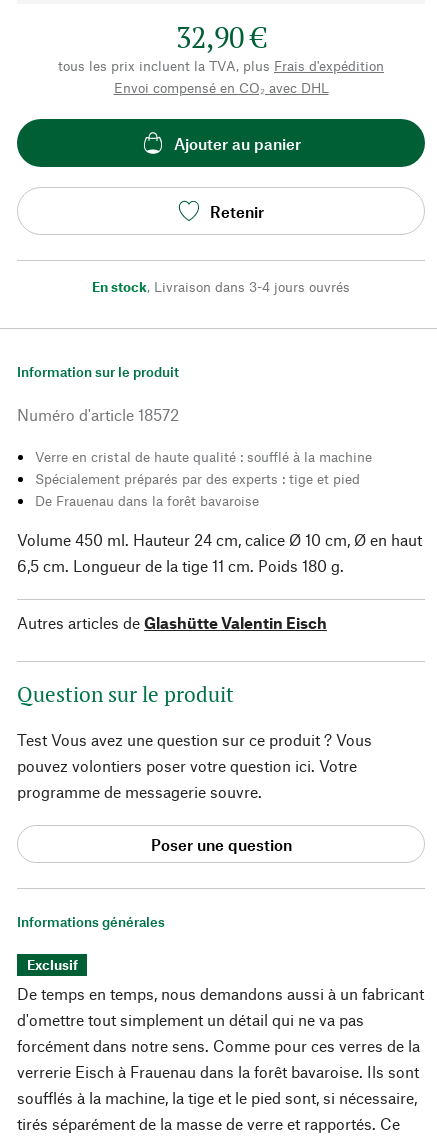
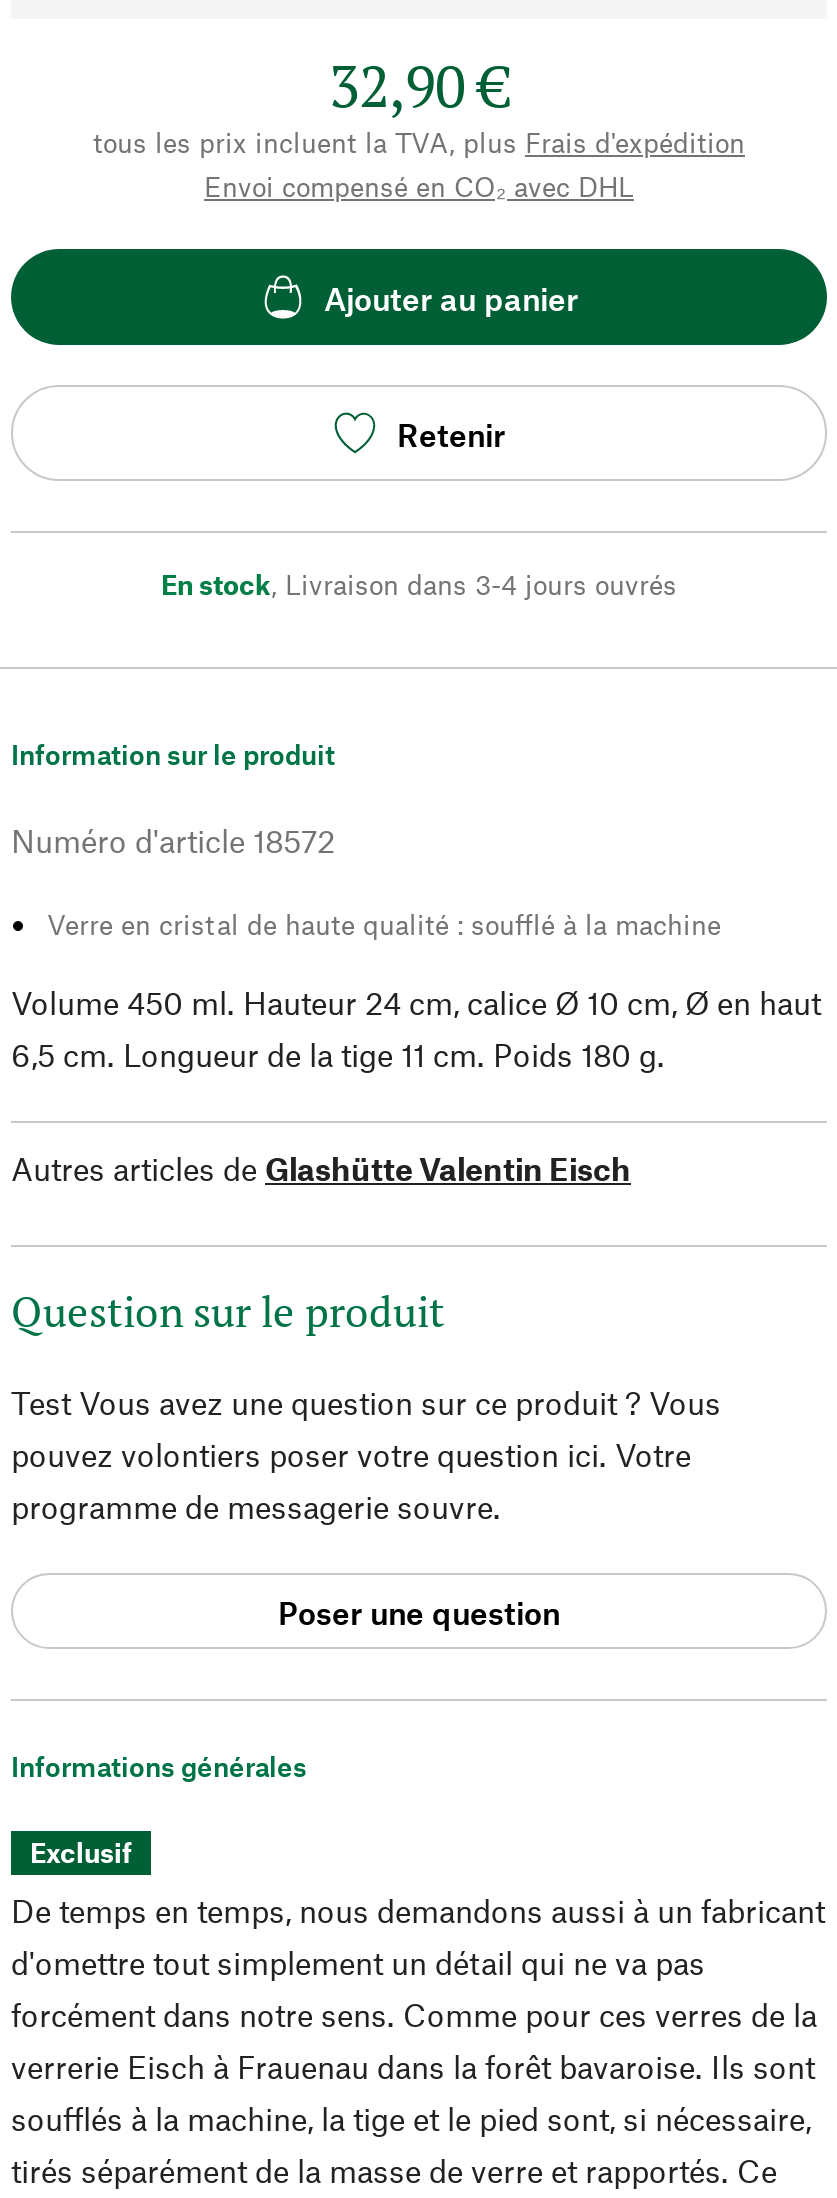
[35,470,360,509] Spécialement préparés par des experts : tige et pied | De Frauenau dans la forêt bavaroise -> none

